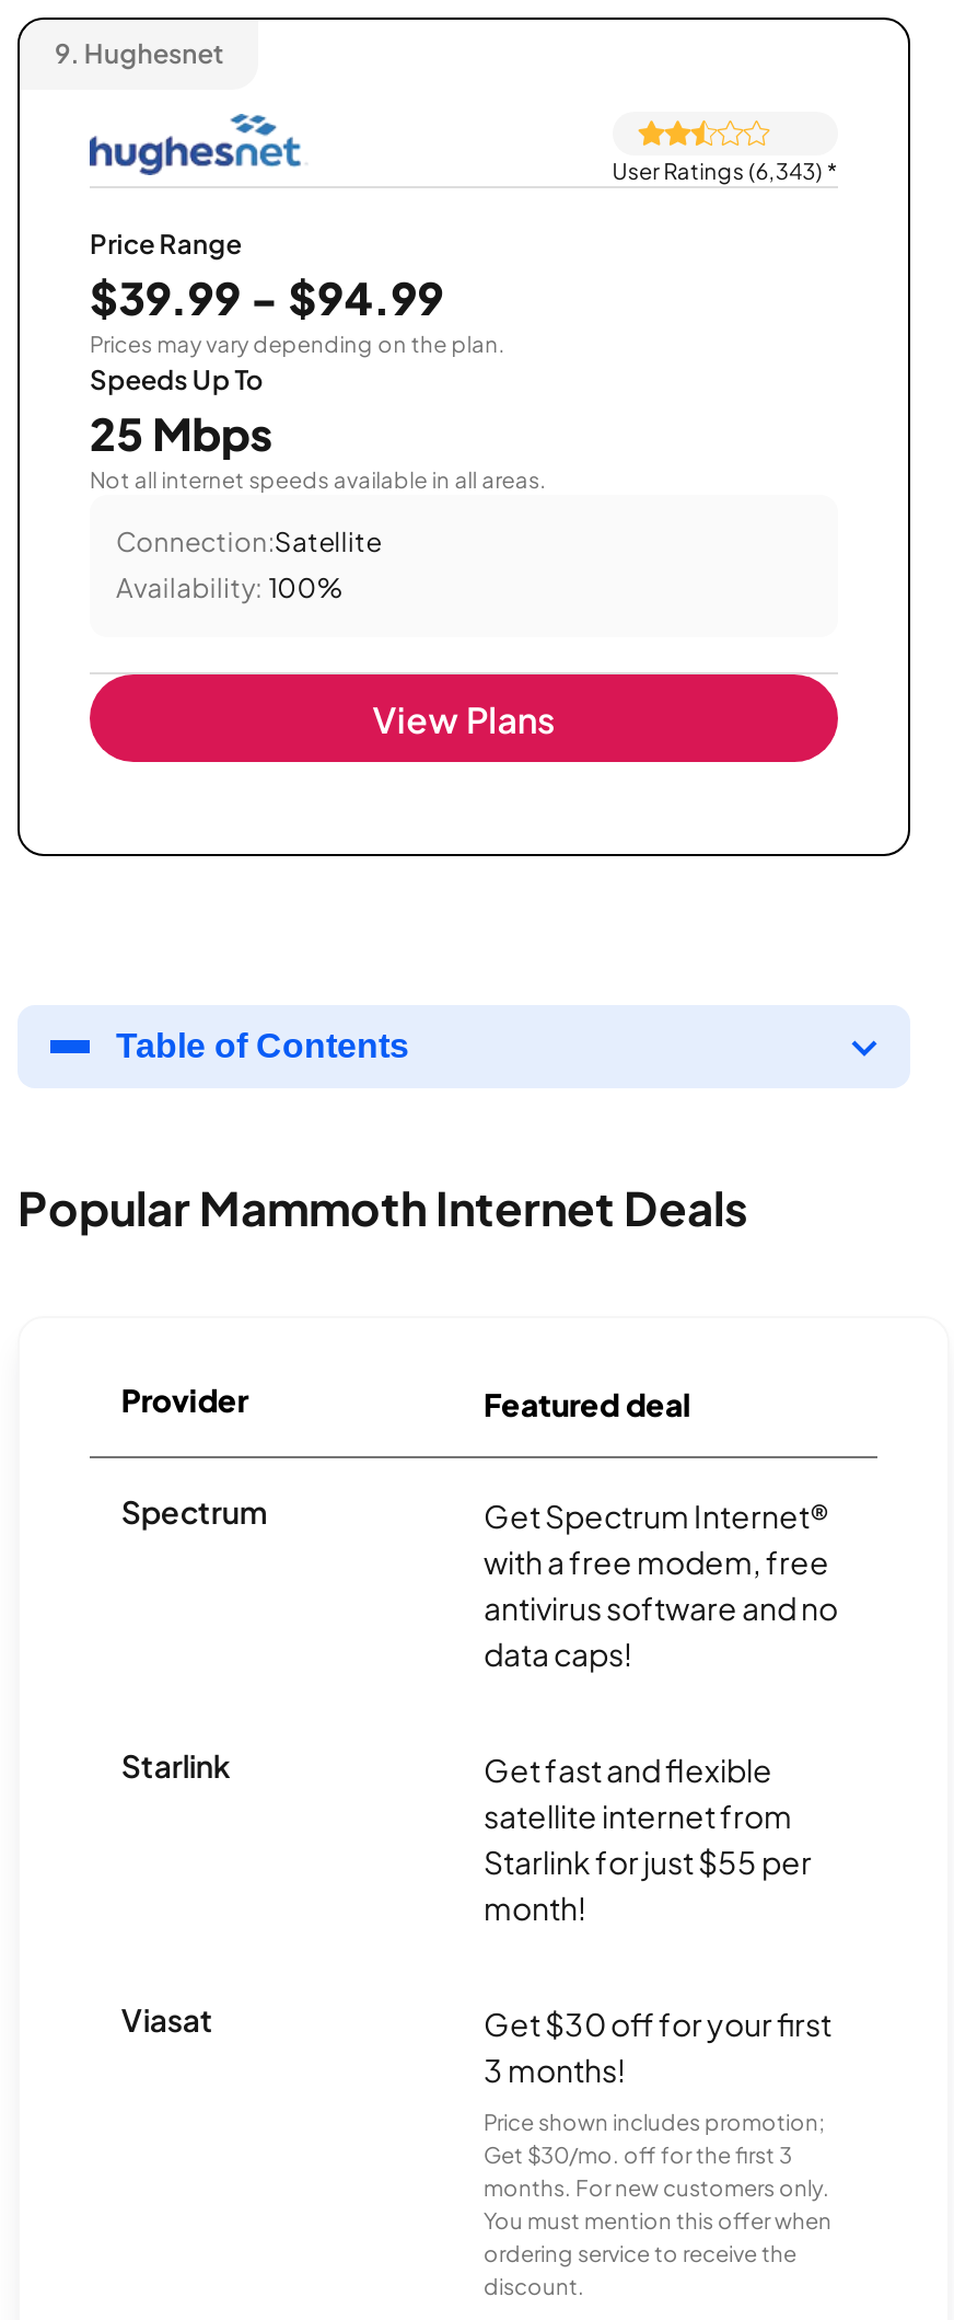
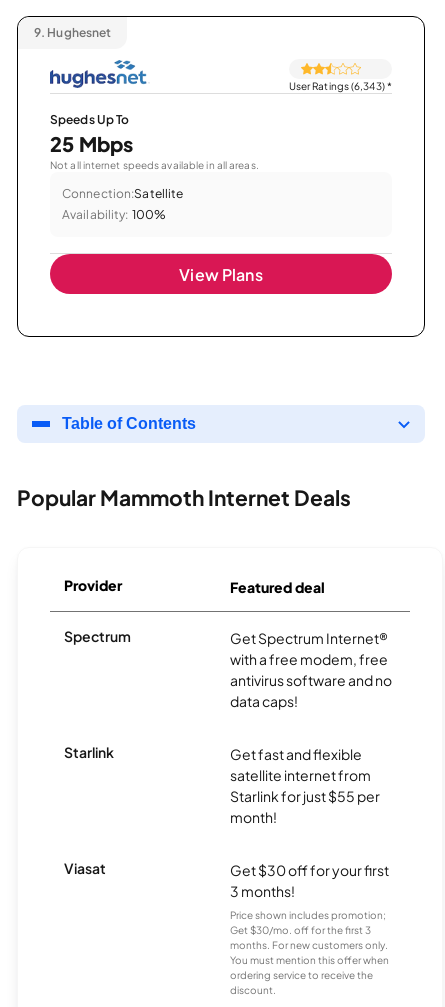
[90,227,505,356] Price Range | $39.99 - $94.99 | Prices may vary depending on the plan. -> none

